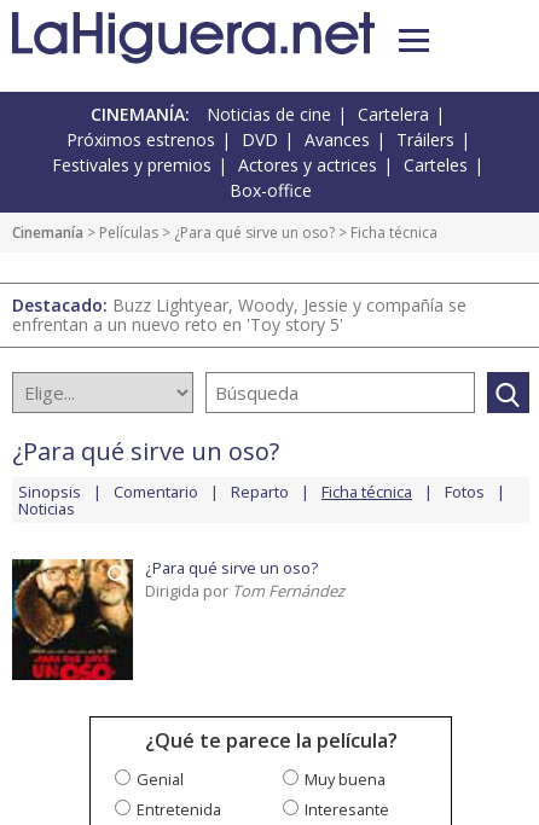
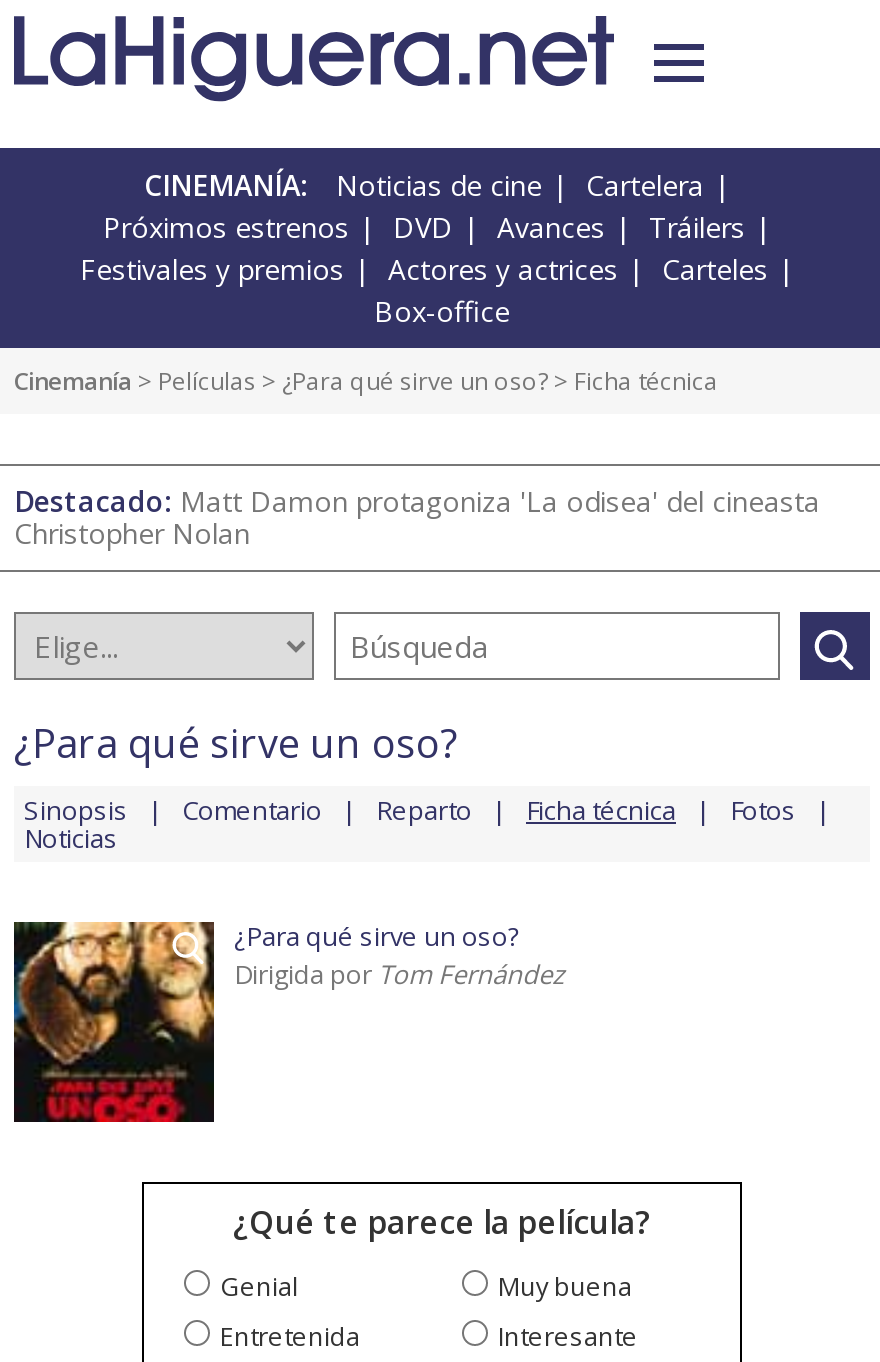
[12,294,466,336] Destacado: Buzz Lightyear, Woody, Jessie y compañía se | enfrentan a un nuevo reto en 'Toy story 5' -> [14,482,820,552] Destacado: Matt Damon protagoniza 'La odisea' del cineasta | Christopher Nolan

